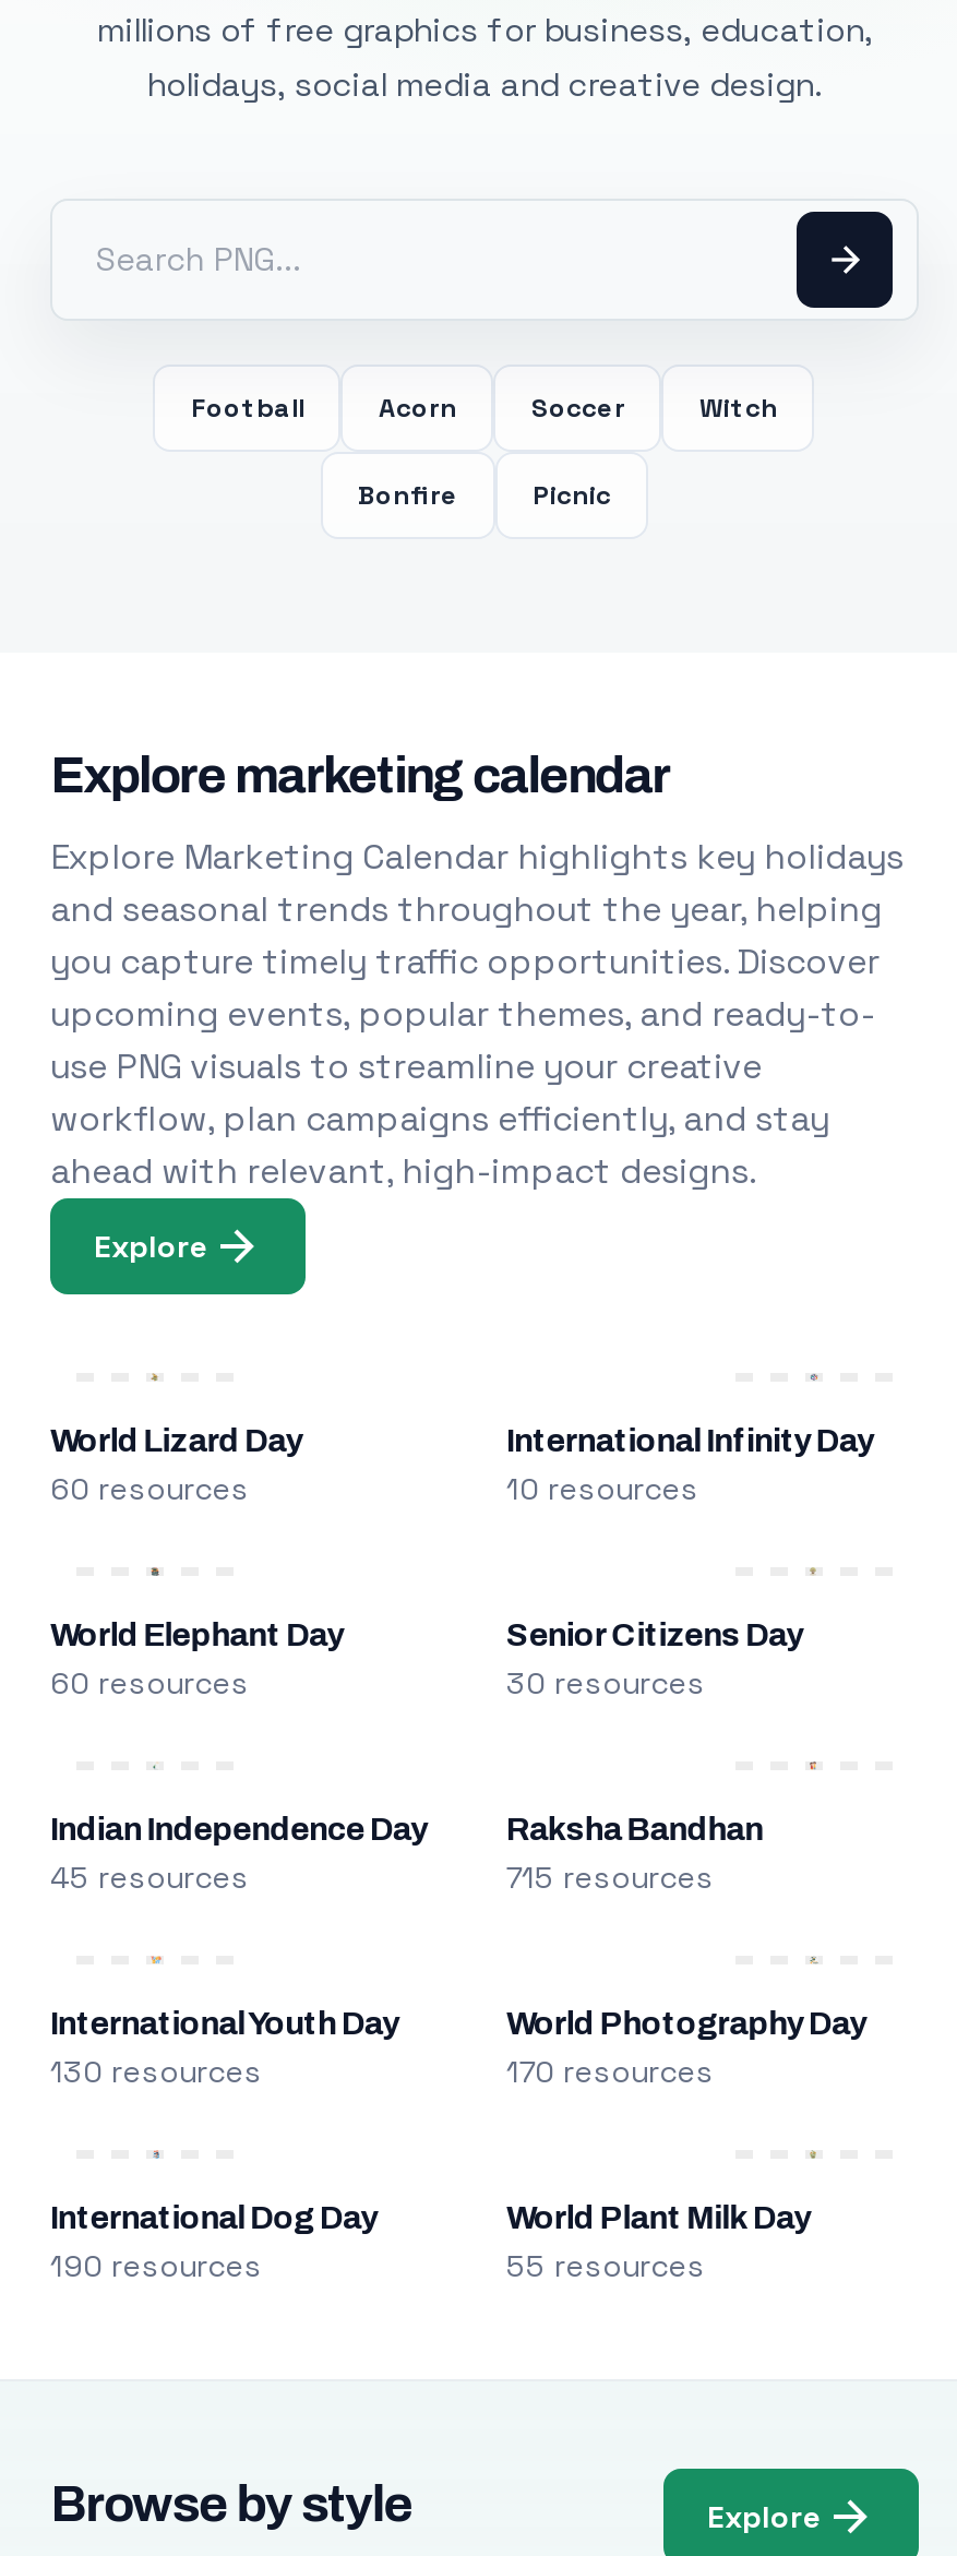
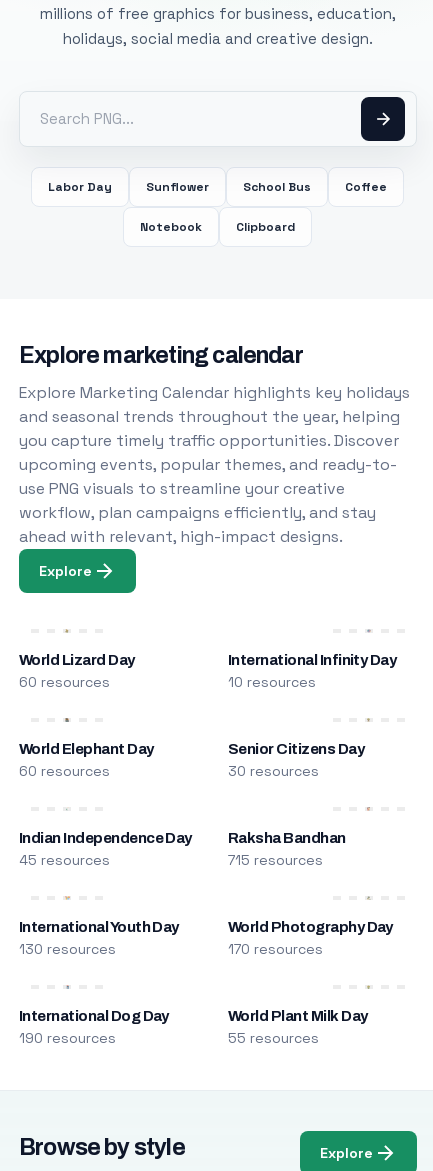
[191,391,778,426] Football | Acorn | Soccer | Witch -> [48,179,387,195] Labor Day | Sunflower | School Bus | Coffee
[358,478,611,513] Bonfire | Picnic -> [140,219,295,235] Notebook | Clipboard

